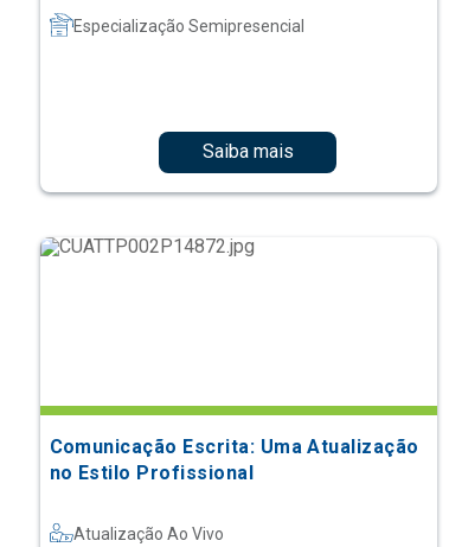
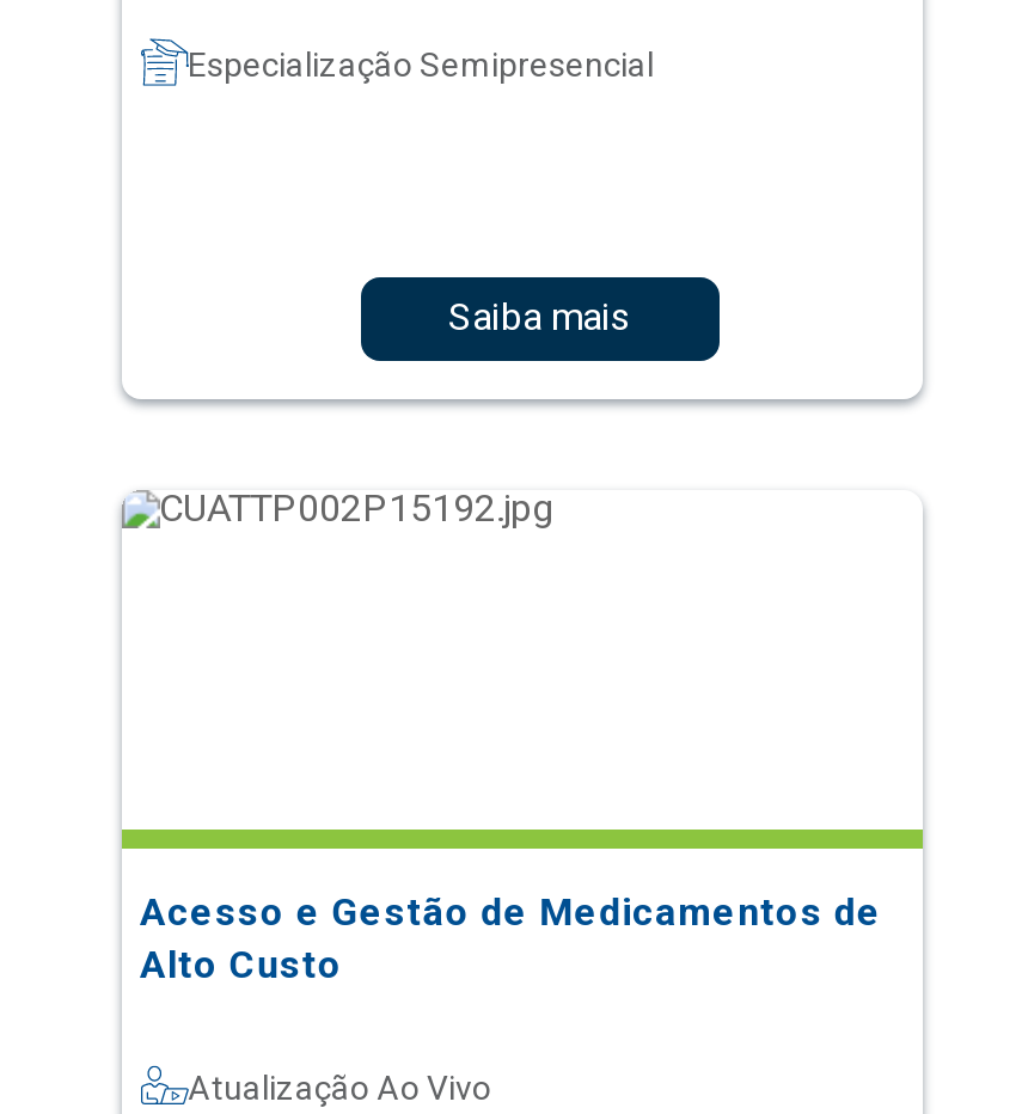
[49,435,419,484] Comunicação Escrita: Uma Atualização | no Estilo Profissional -> [140,888,882,986] Acesso e Gestão de Medicamentos de | Alto Custo

